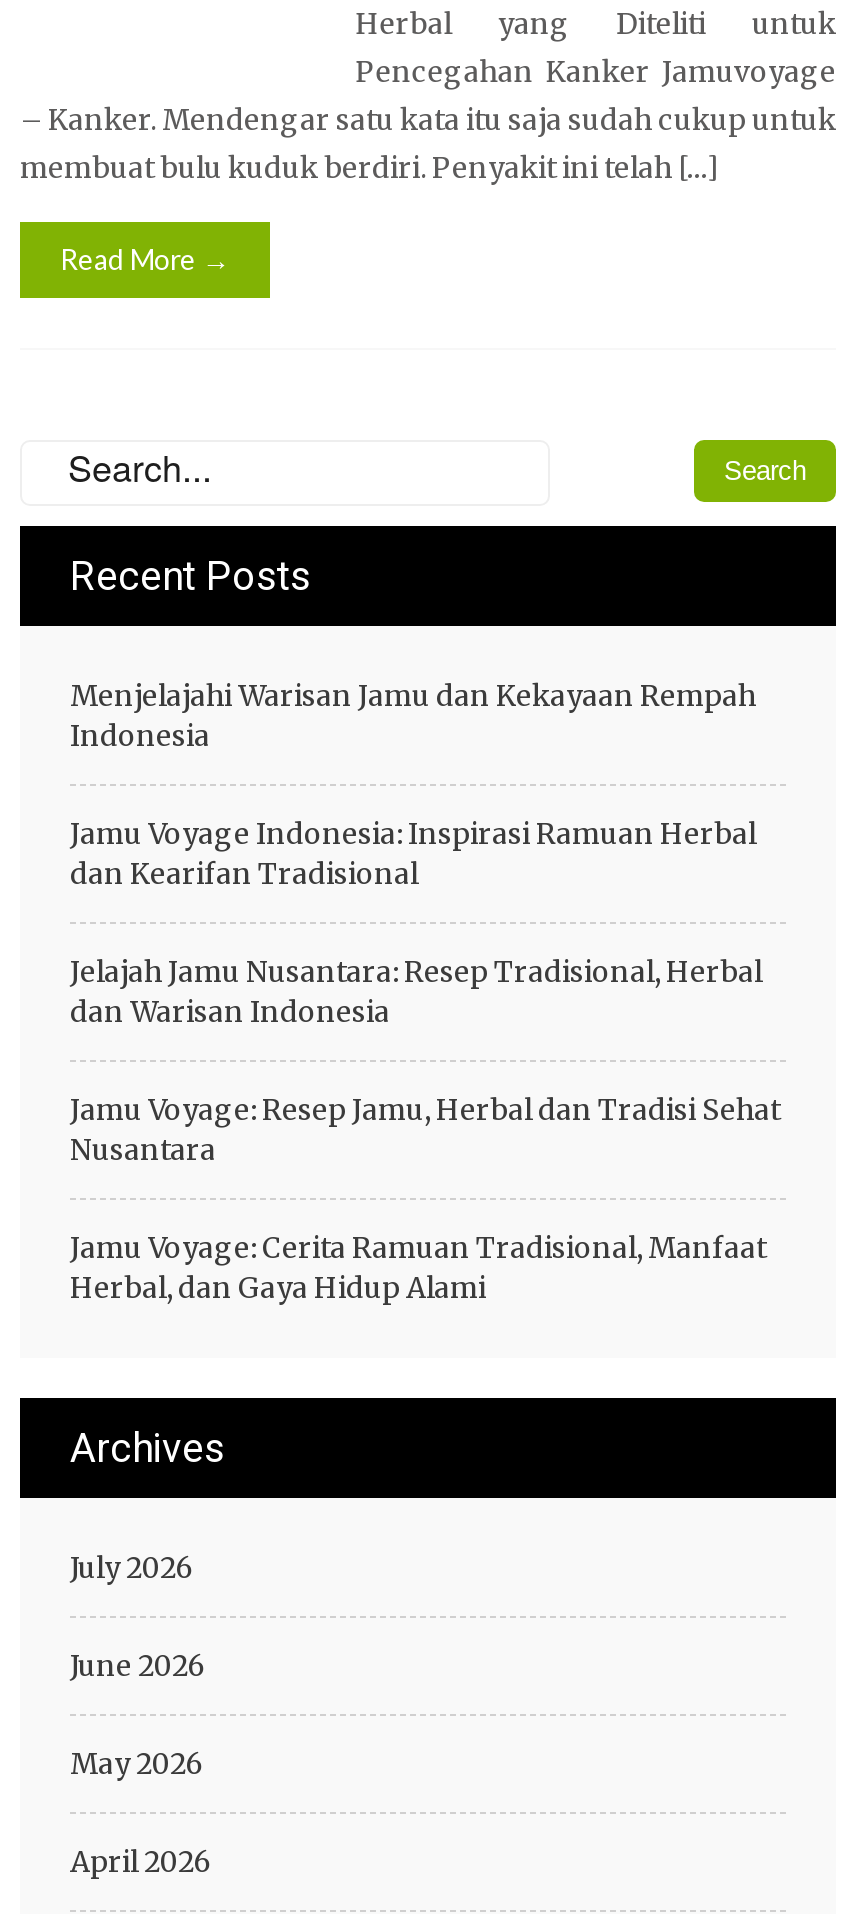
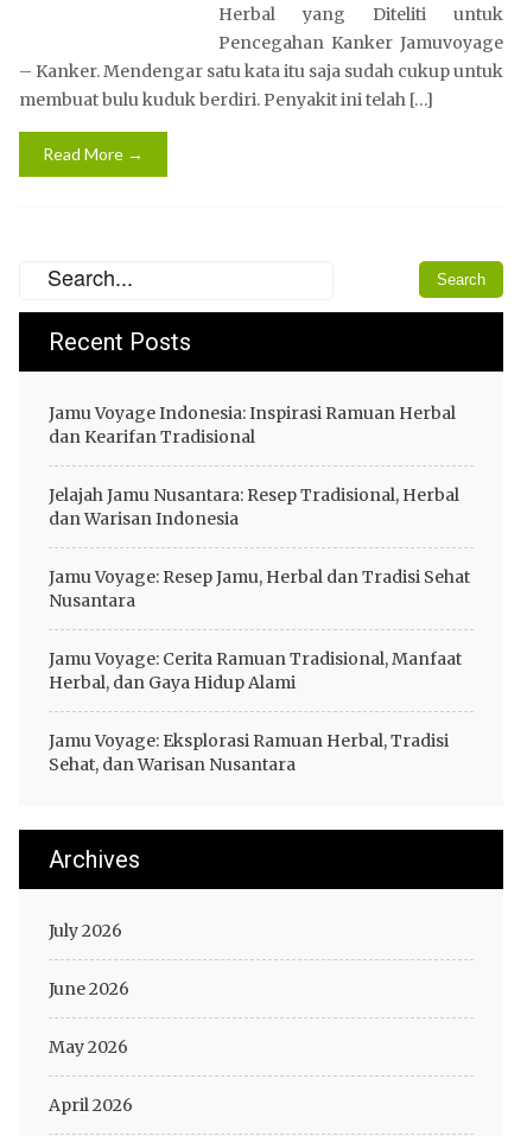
[70,678,756,754] Menjelajahi Warisan Jamu dan Kekayaan Rempah | Indonesia -> none
moved [70,816,780,1306] -> [49,402,470,693]: Jamu Voyage Indonesia: Inspirasi Ramuan Herbal | dan Kearifan Tradisional | Jelajah Jamu Nusantara: Resep Tradisional, Herbal | dan Warisan Indonesia | Jamu Voyage: Resep Jamu, Herbal dan Tradisi Sehat | Nusantara | Jamu Voyage: Cerita Ramuan Tradisional, Manfaat | Herbal, dan Gaya Hidup Alami
none -> [49,730,449,775] Jamu Voyage: Eksplorasi Ramuan Herbal, Tradisi | Sehat, dan Warisan Nusantara

